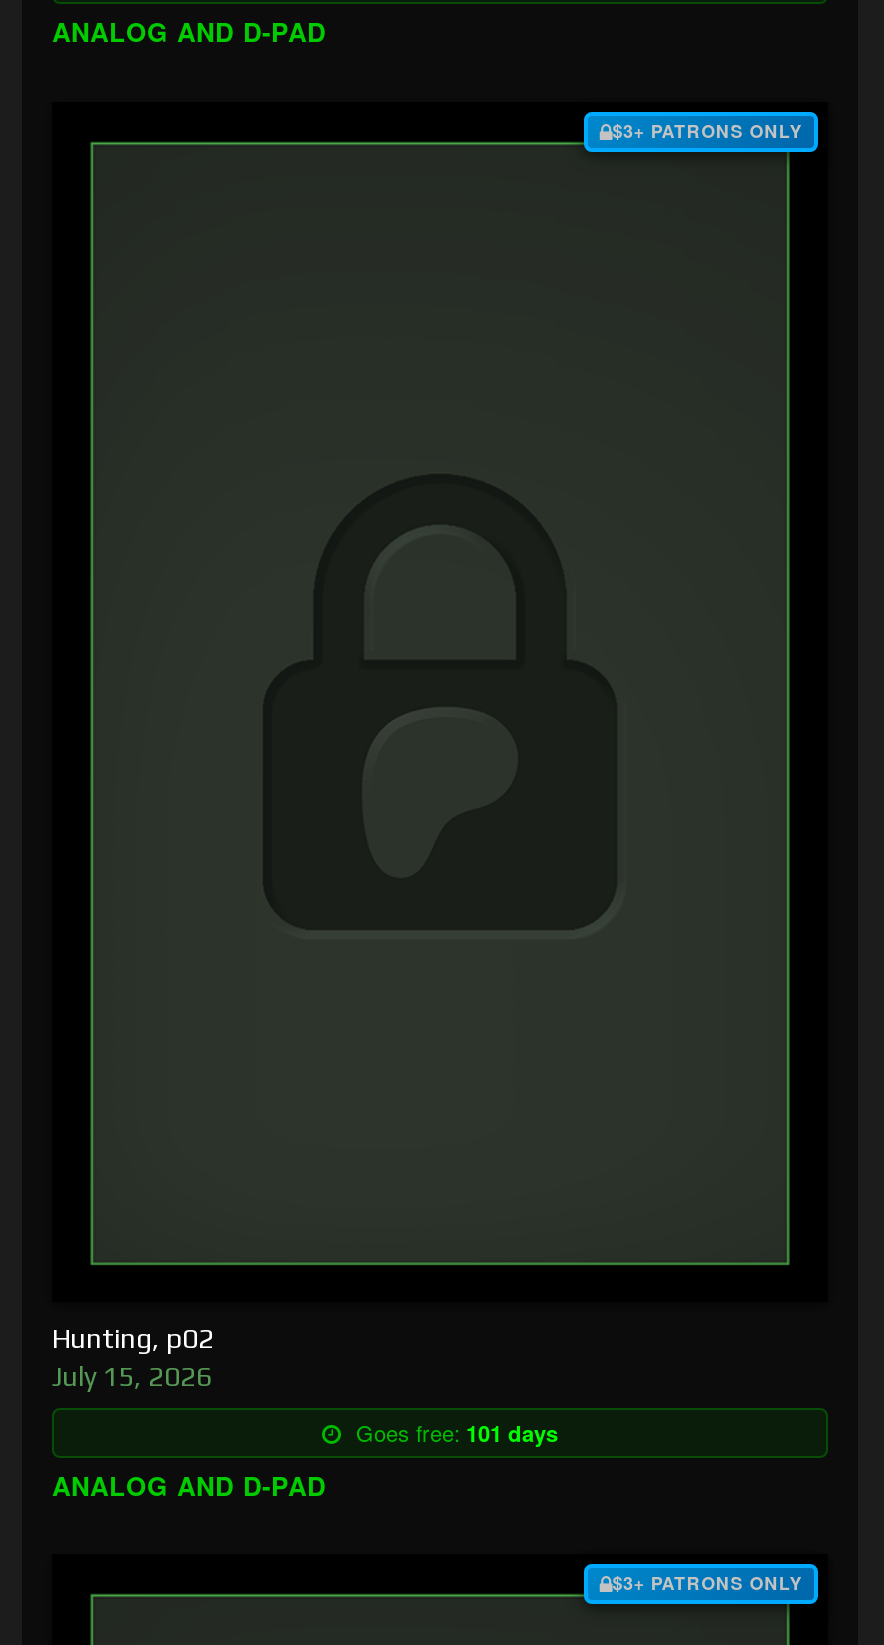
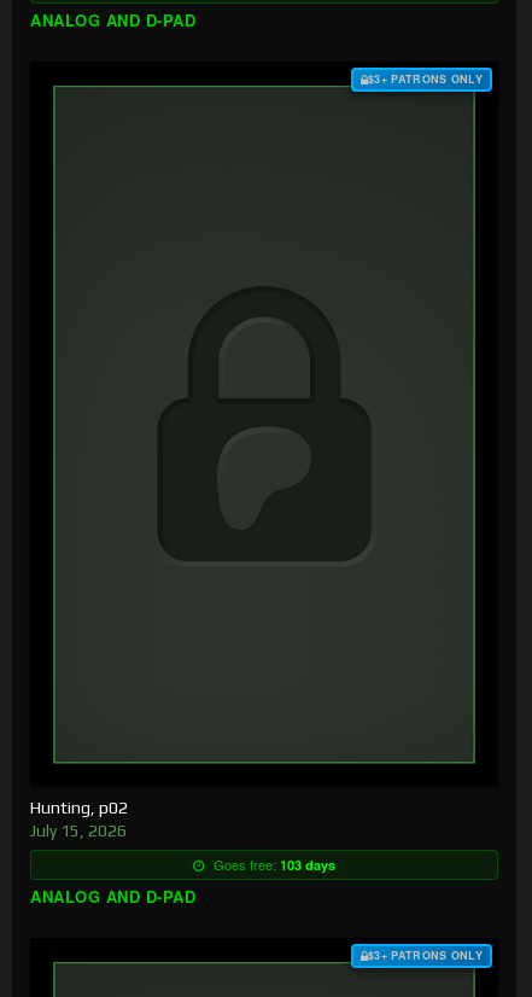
[350,1416,558,1448] Goes free: 101 days -> [210,855,335,874] Goes free: 103 days

